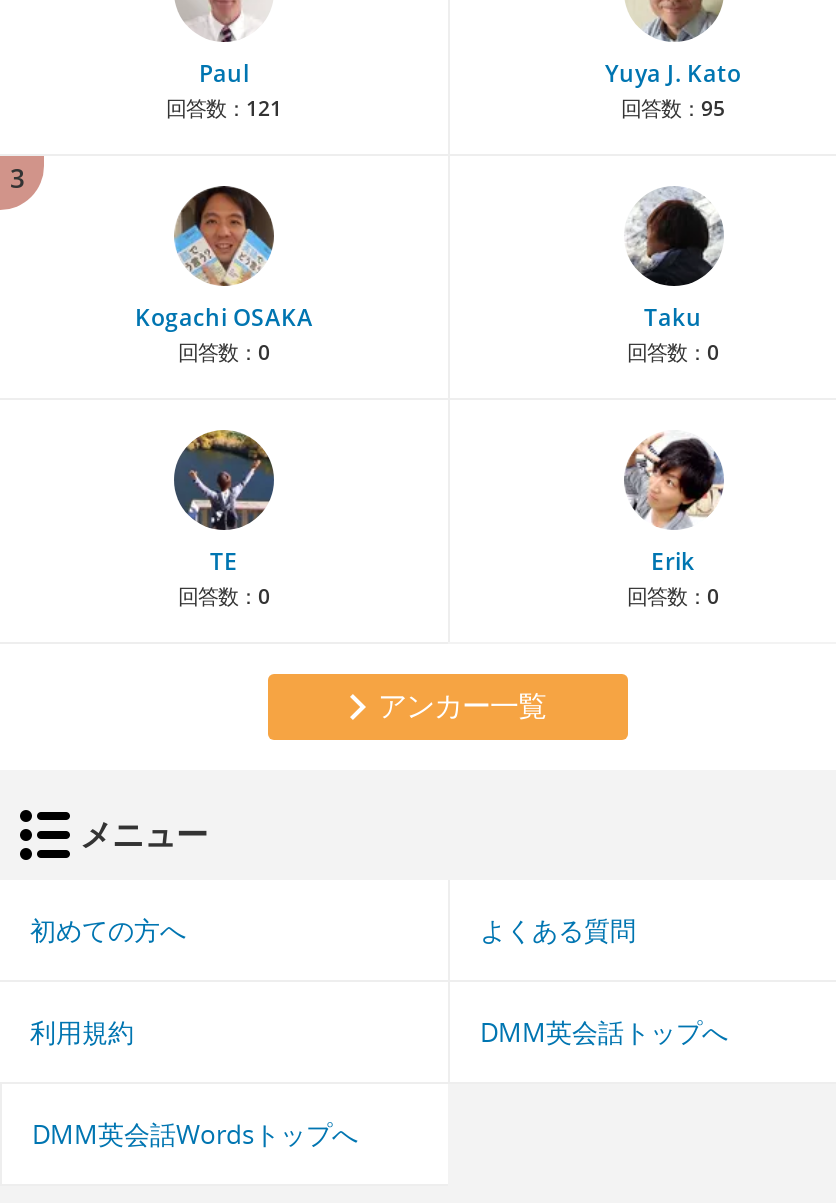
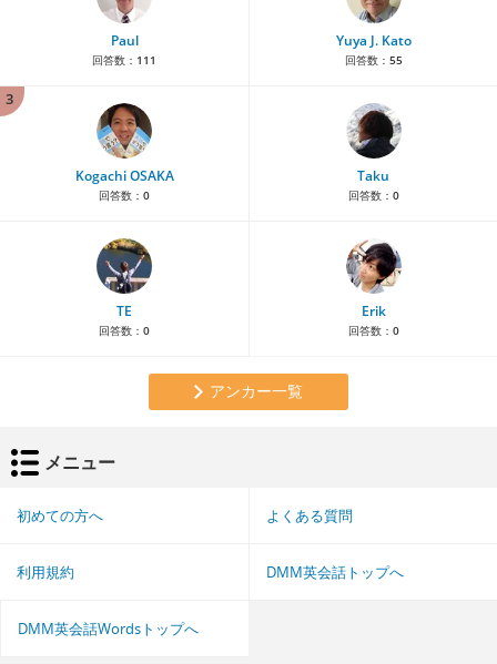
[166,94,282,122] 回答数：121 -> [92,52,156,68] 回答数：111
[621,94,725,122] 回答数：95 -> [344,52,402,68] 回答数：55

